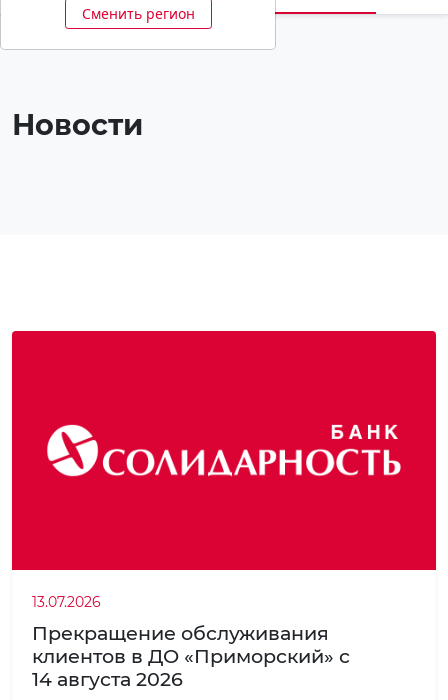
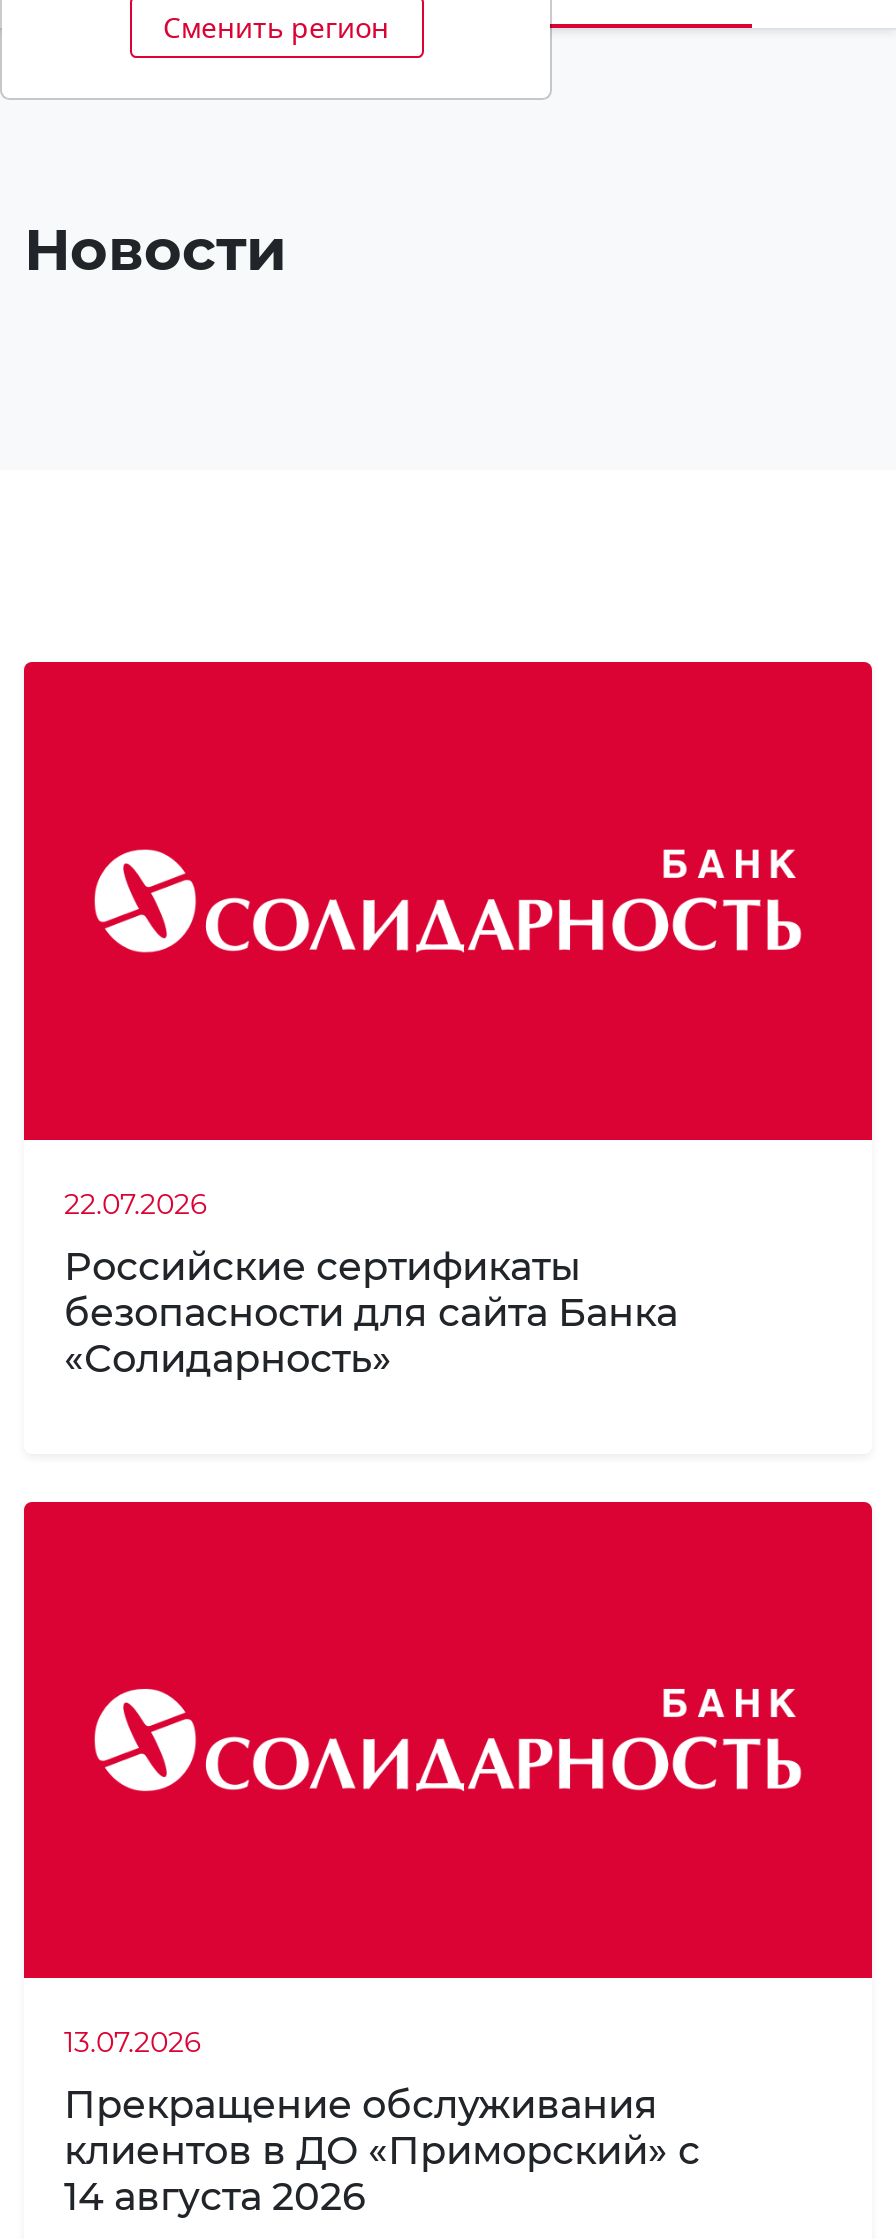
none -> [64,1185,678,1381] 22.07.2026 | Российские сертификаты | безопасности для сайта Банка | «Солидарность»

